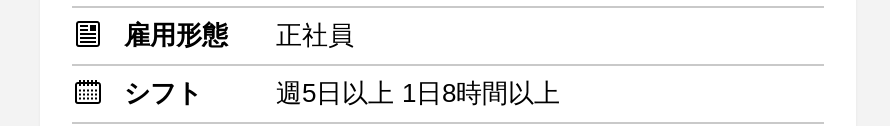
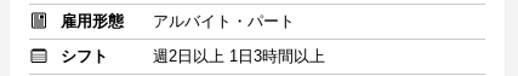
[276,20,354,50] 正社員 -> [153,12,295,30] アルバイト・パート
[276,78,560,108] 週5日以上 1日8時間以上 -> [153,47,325,65] 週2日以上 1日3時間以上

